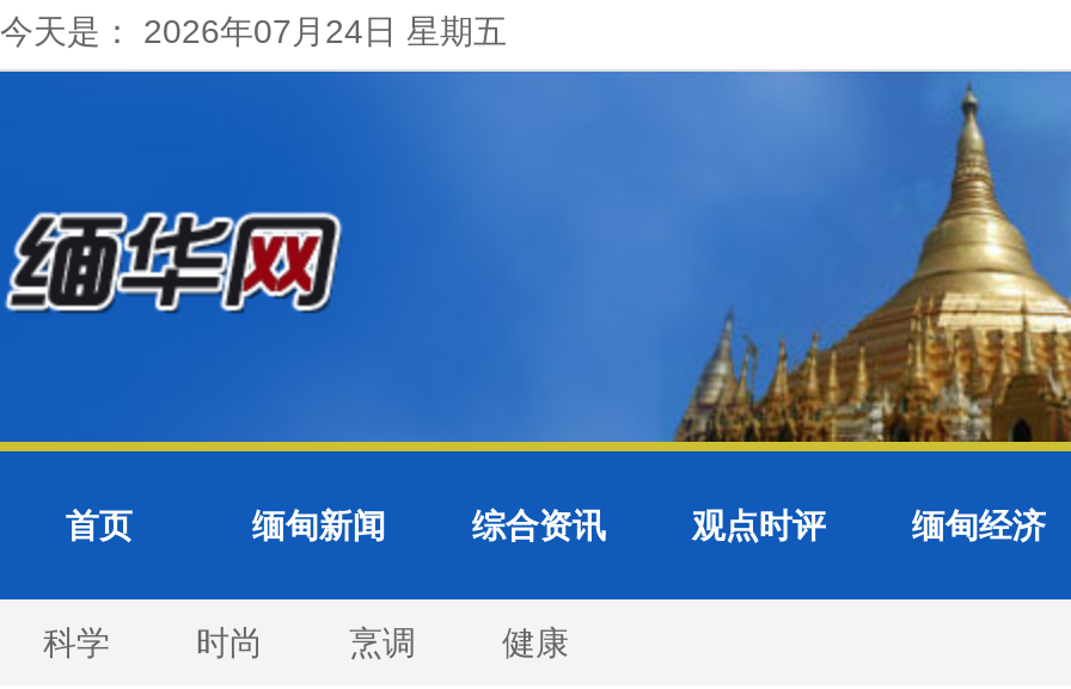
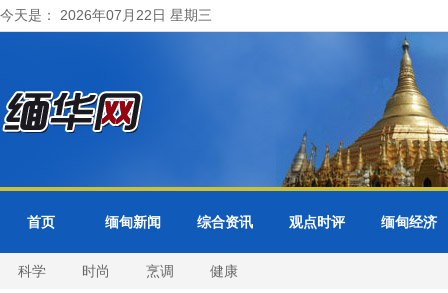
[0,12,507,50] 今天是： 2026年07月24日 星期五 -> [0,7,212,23] 今天是： 2026年07月22日 星期三

